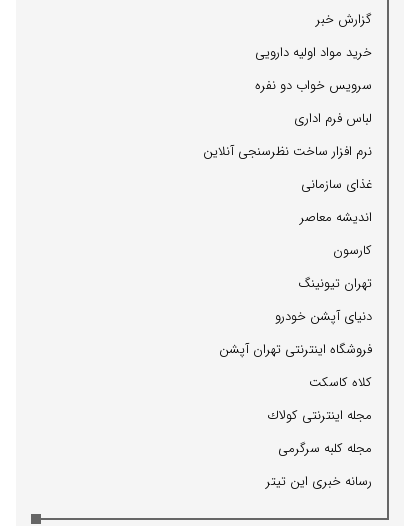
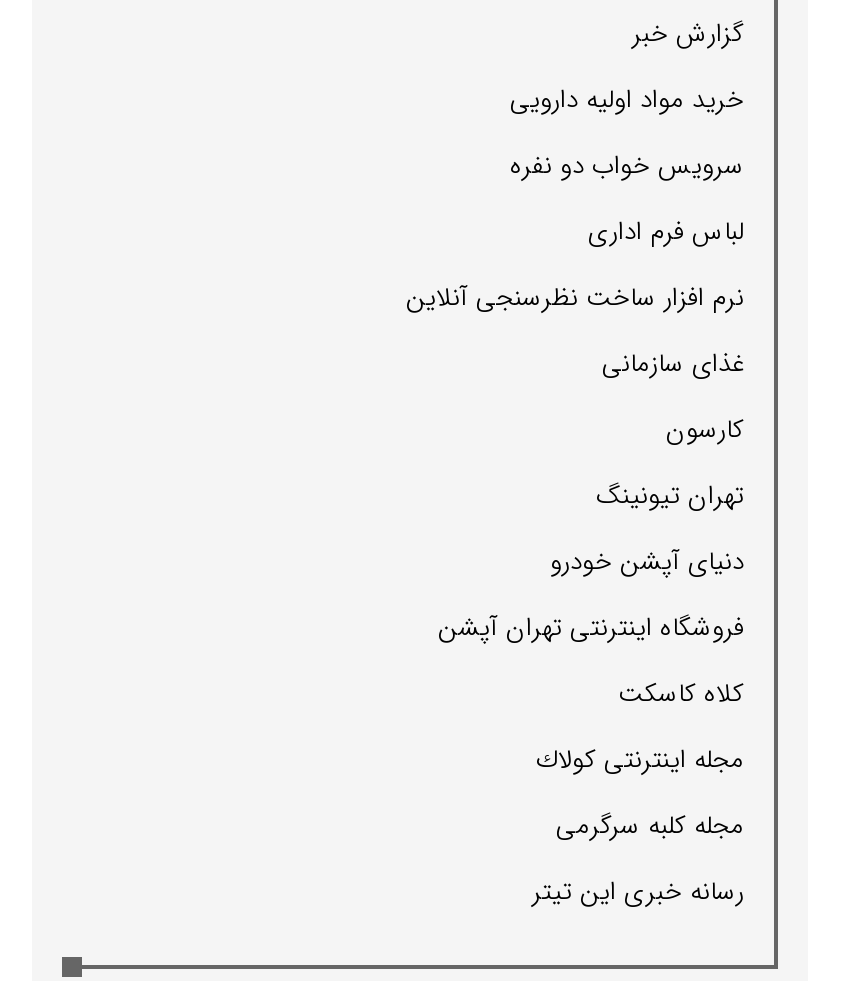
[300,207,372,228] اندیشه معاصر -> none

